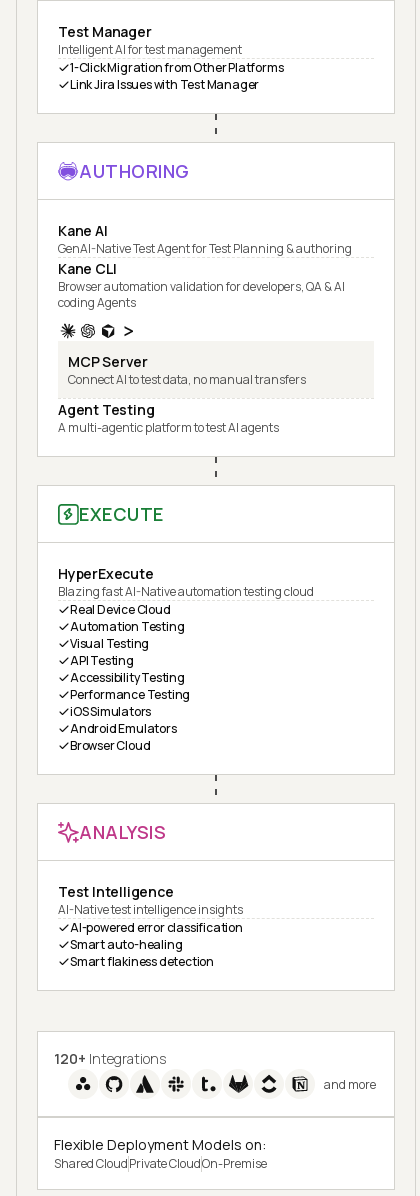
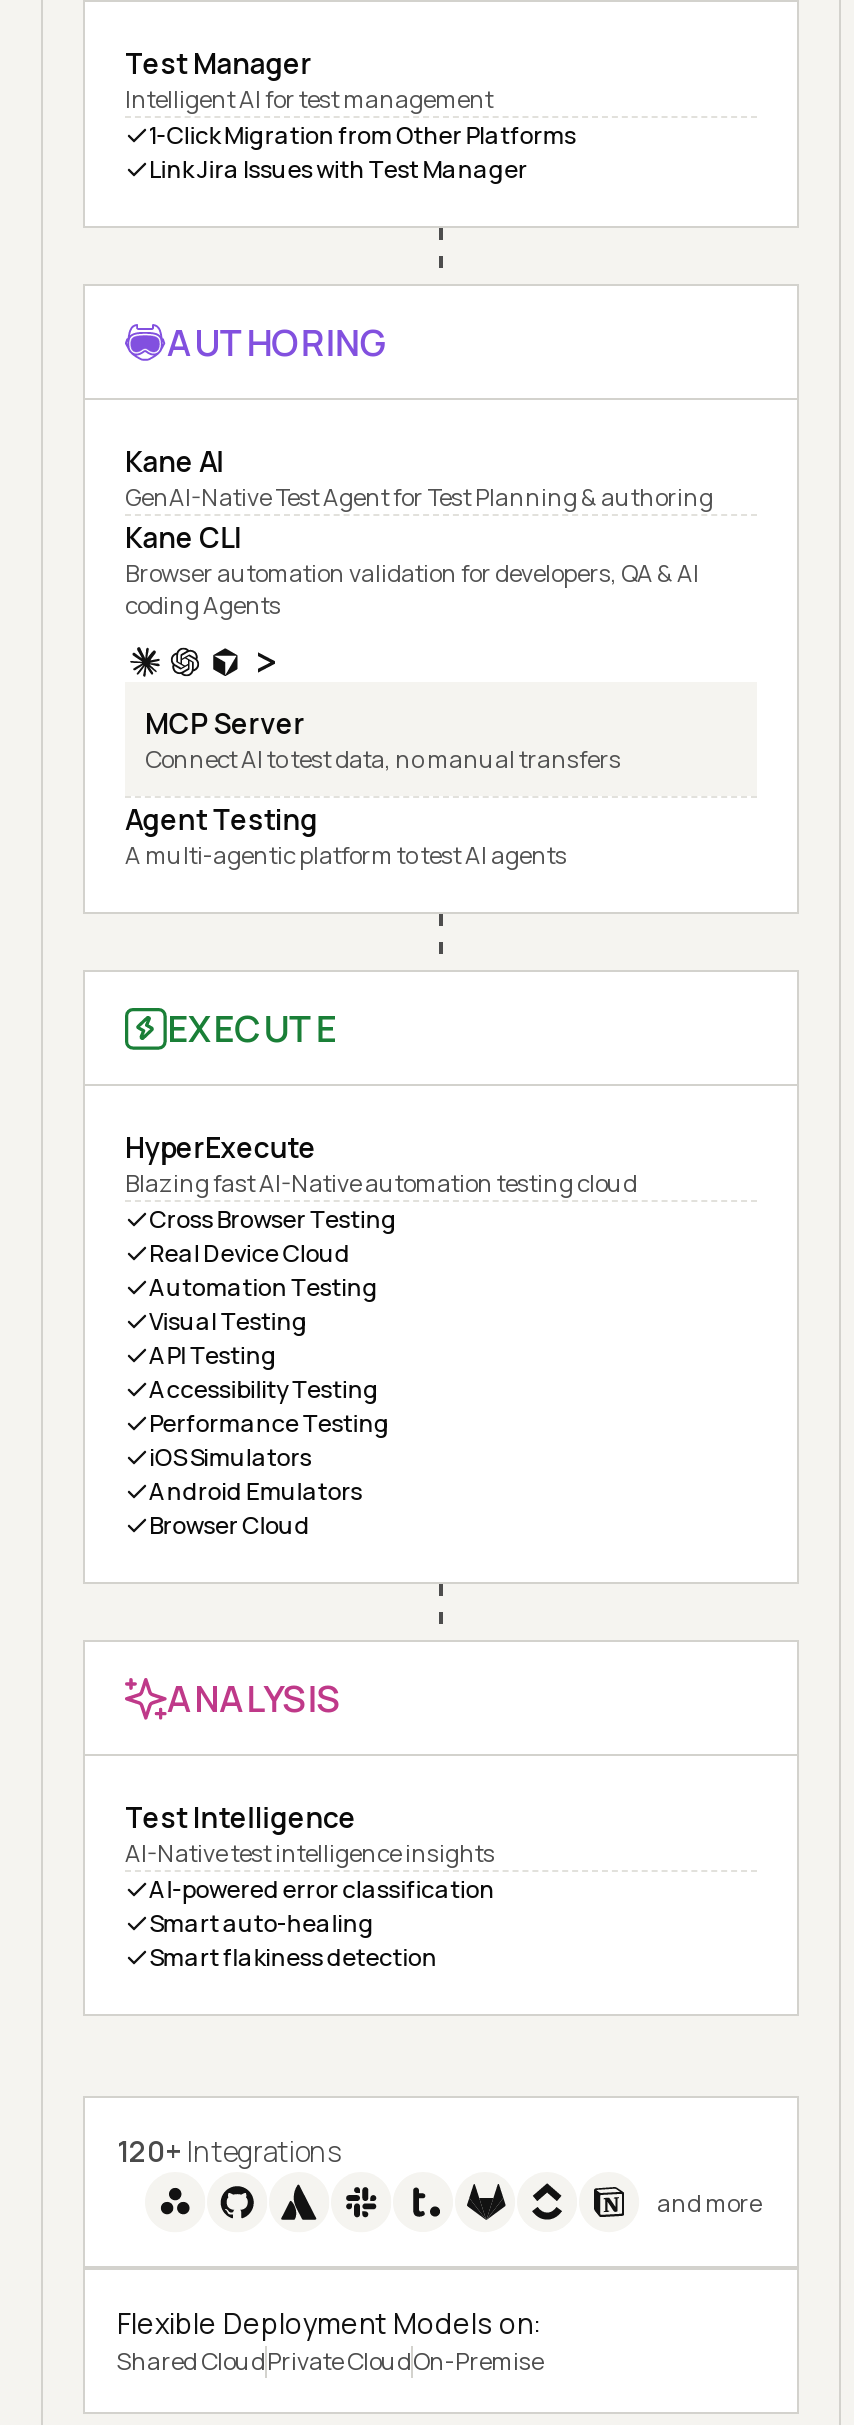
none -> [149,1202,397,1236] Cross Browser Testing

